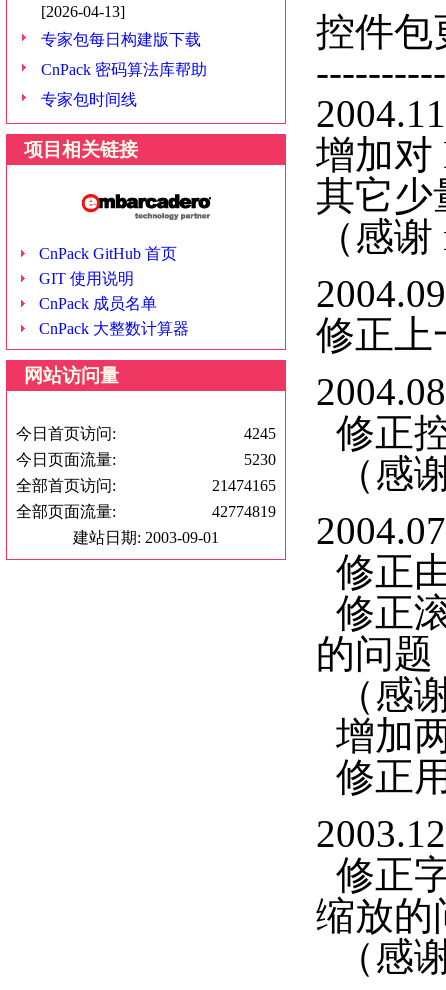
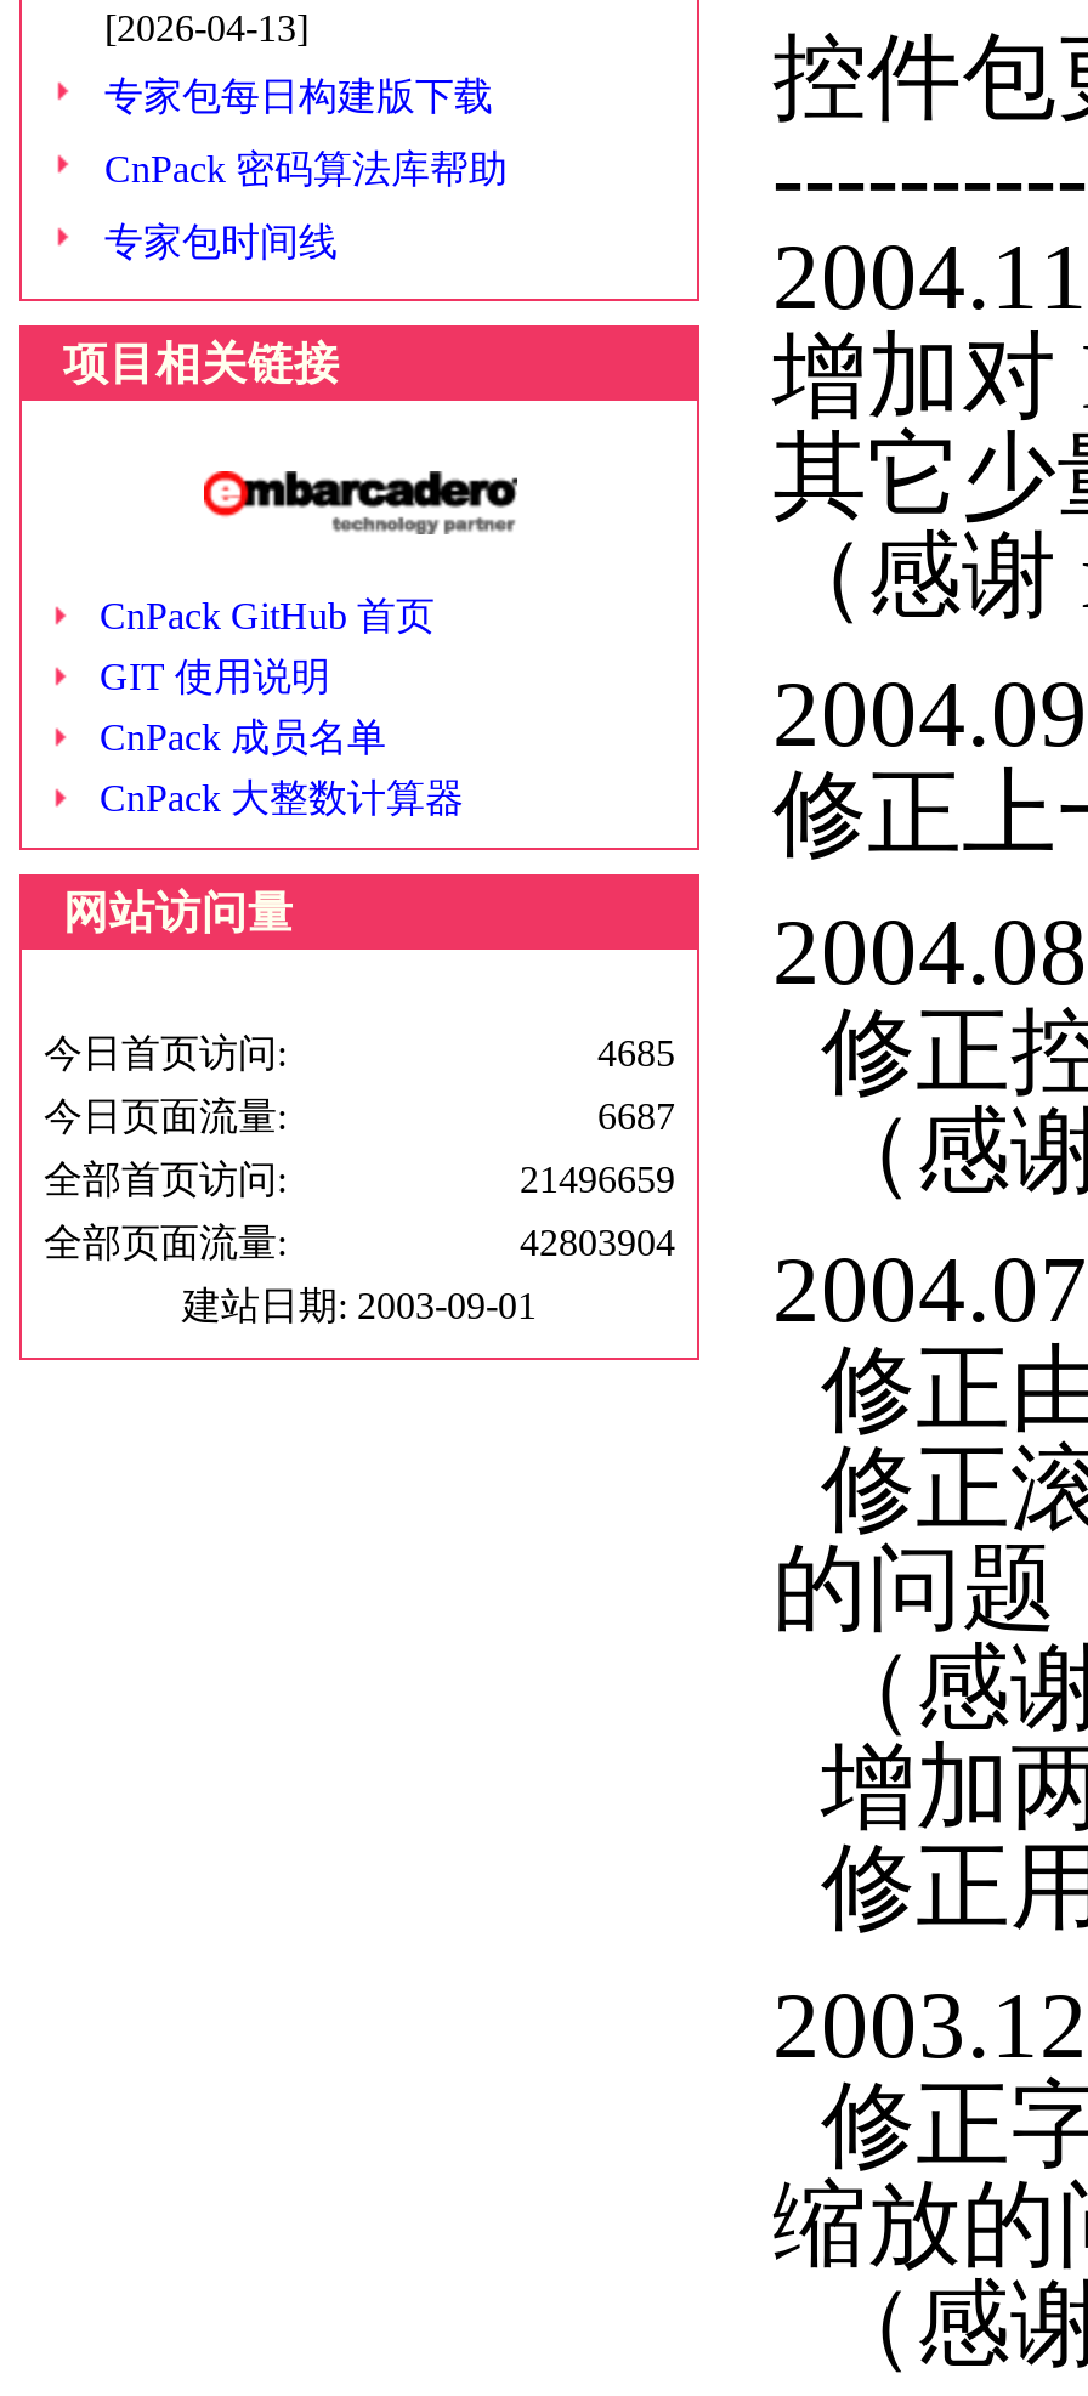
[244,425,276,442] 4245 -> [597,1032,675,1074] 4685
[244,451,276,468] 5230 -> [597,1095,675,1137] 6687
[212,477,276,494] 21474165 -> [520,1159,675,1200] 21496659
[212,503,276,520] 42774819 -> [520,1222,675,1263] 42803904

